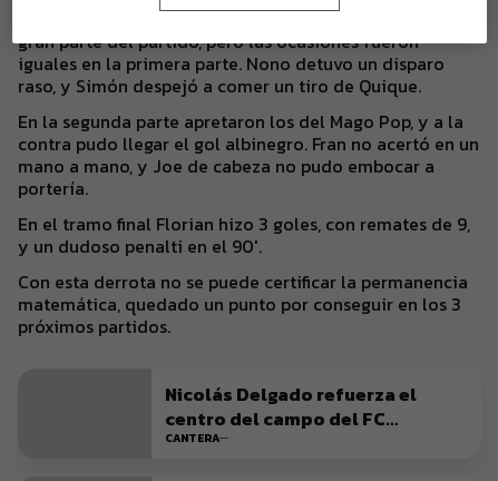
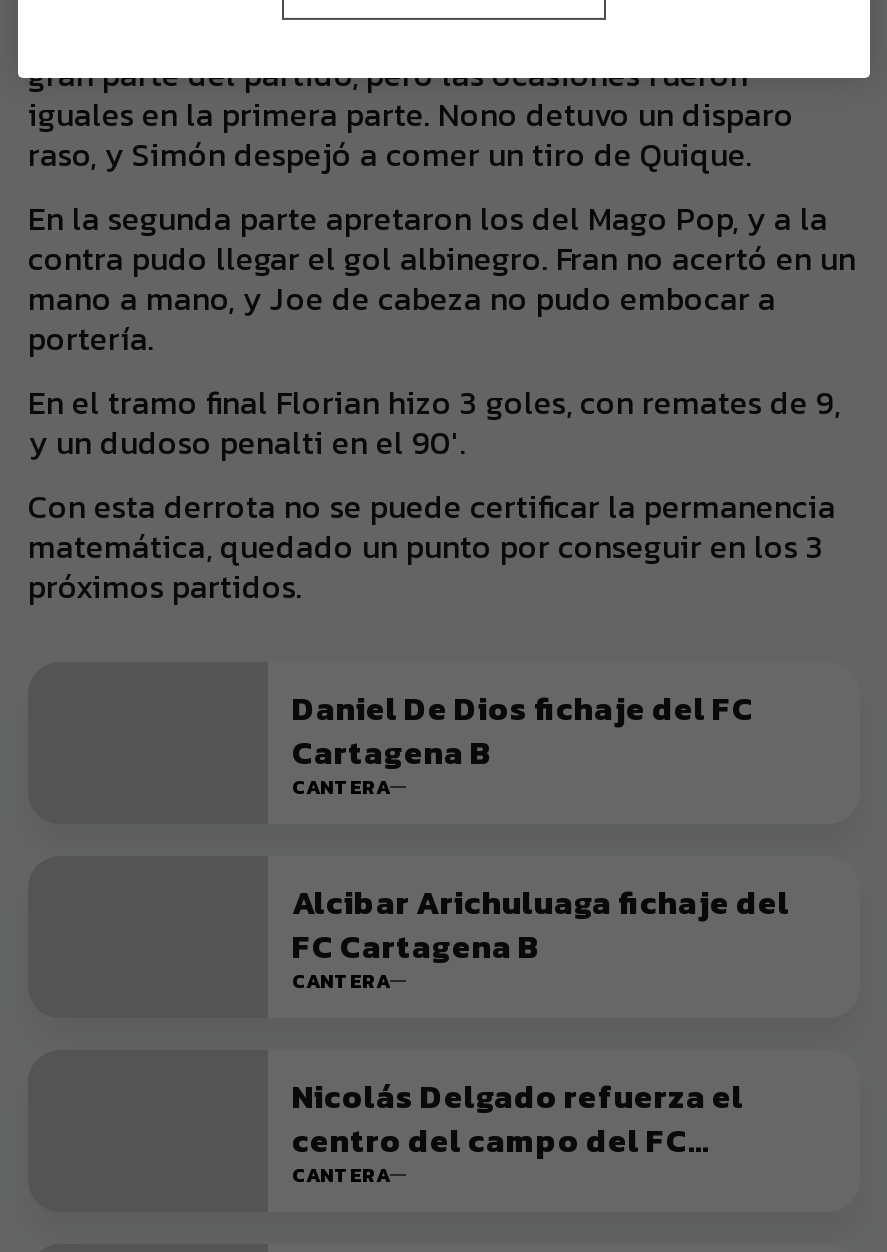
none -> [292,684,790,996] Daniel De Dios fichaje del FC | Cartagena B | CANTERA | Alcibar Arichuluaga fichaje del | FC Cartagena B | CANTERA

